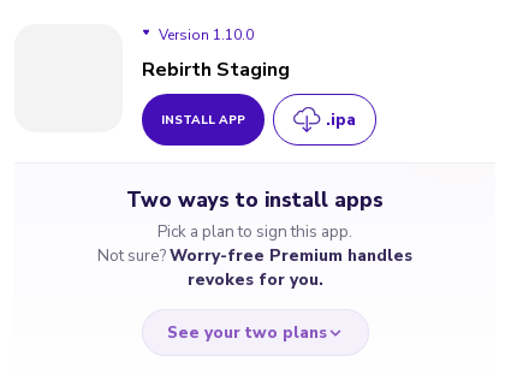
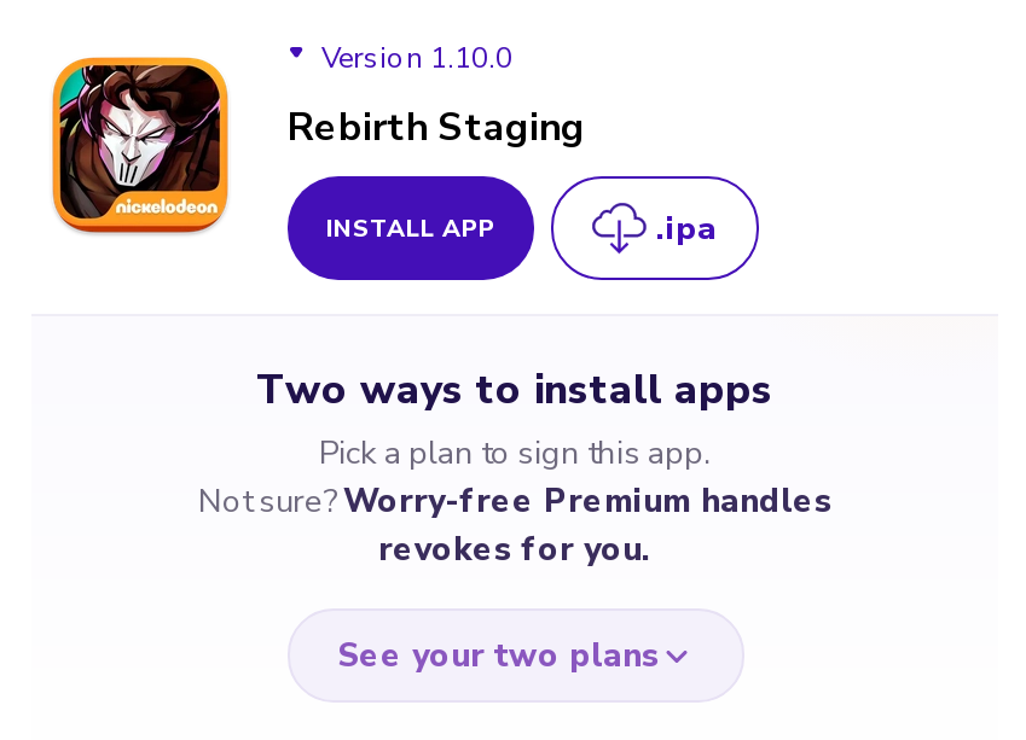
none -> [51,56,230,237] [image]

